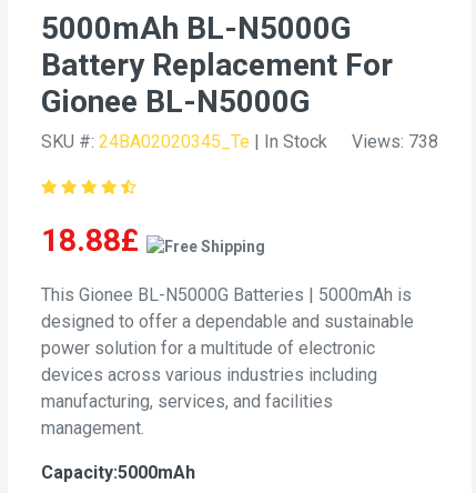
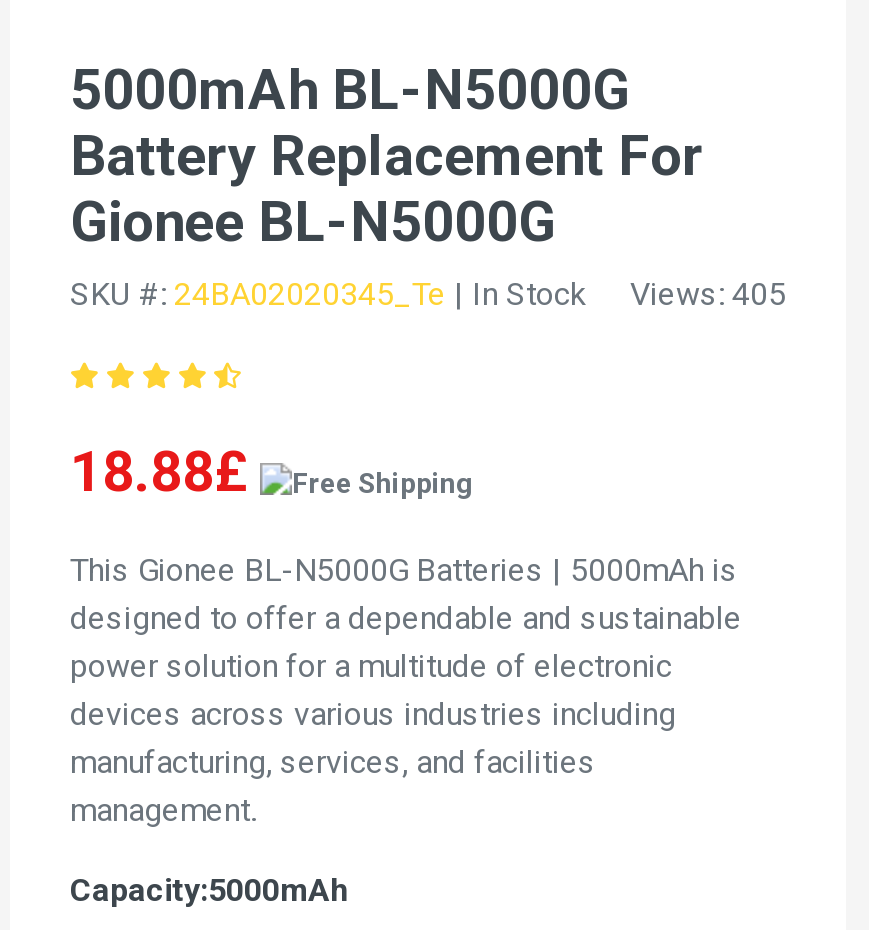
[352,131,438,152] Views: 738 -> [630,275,786,313] Views: 405

